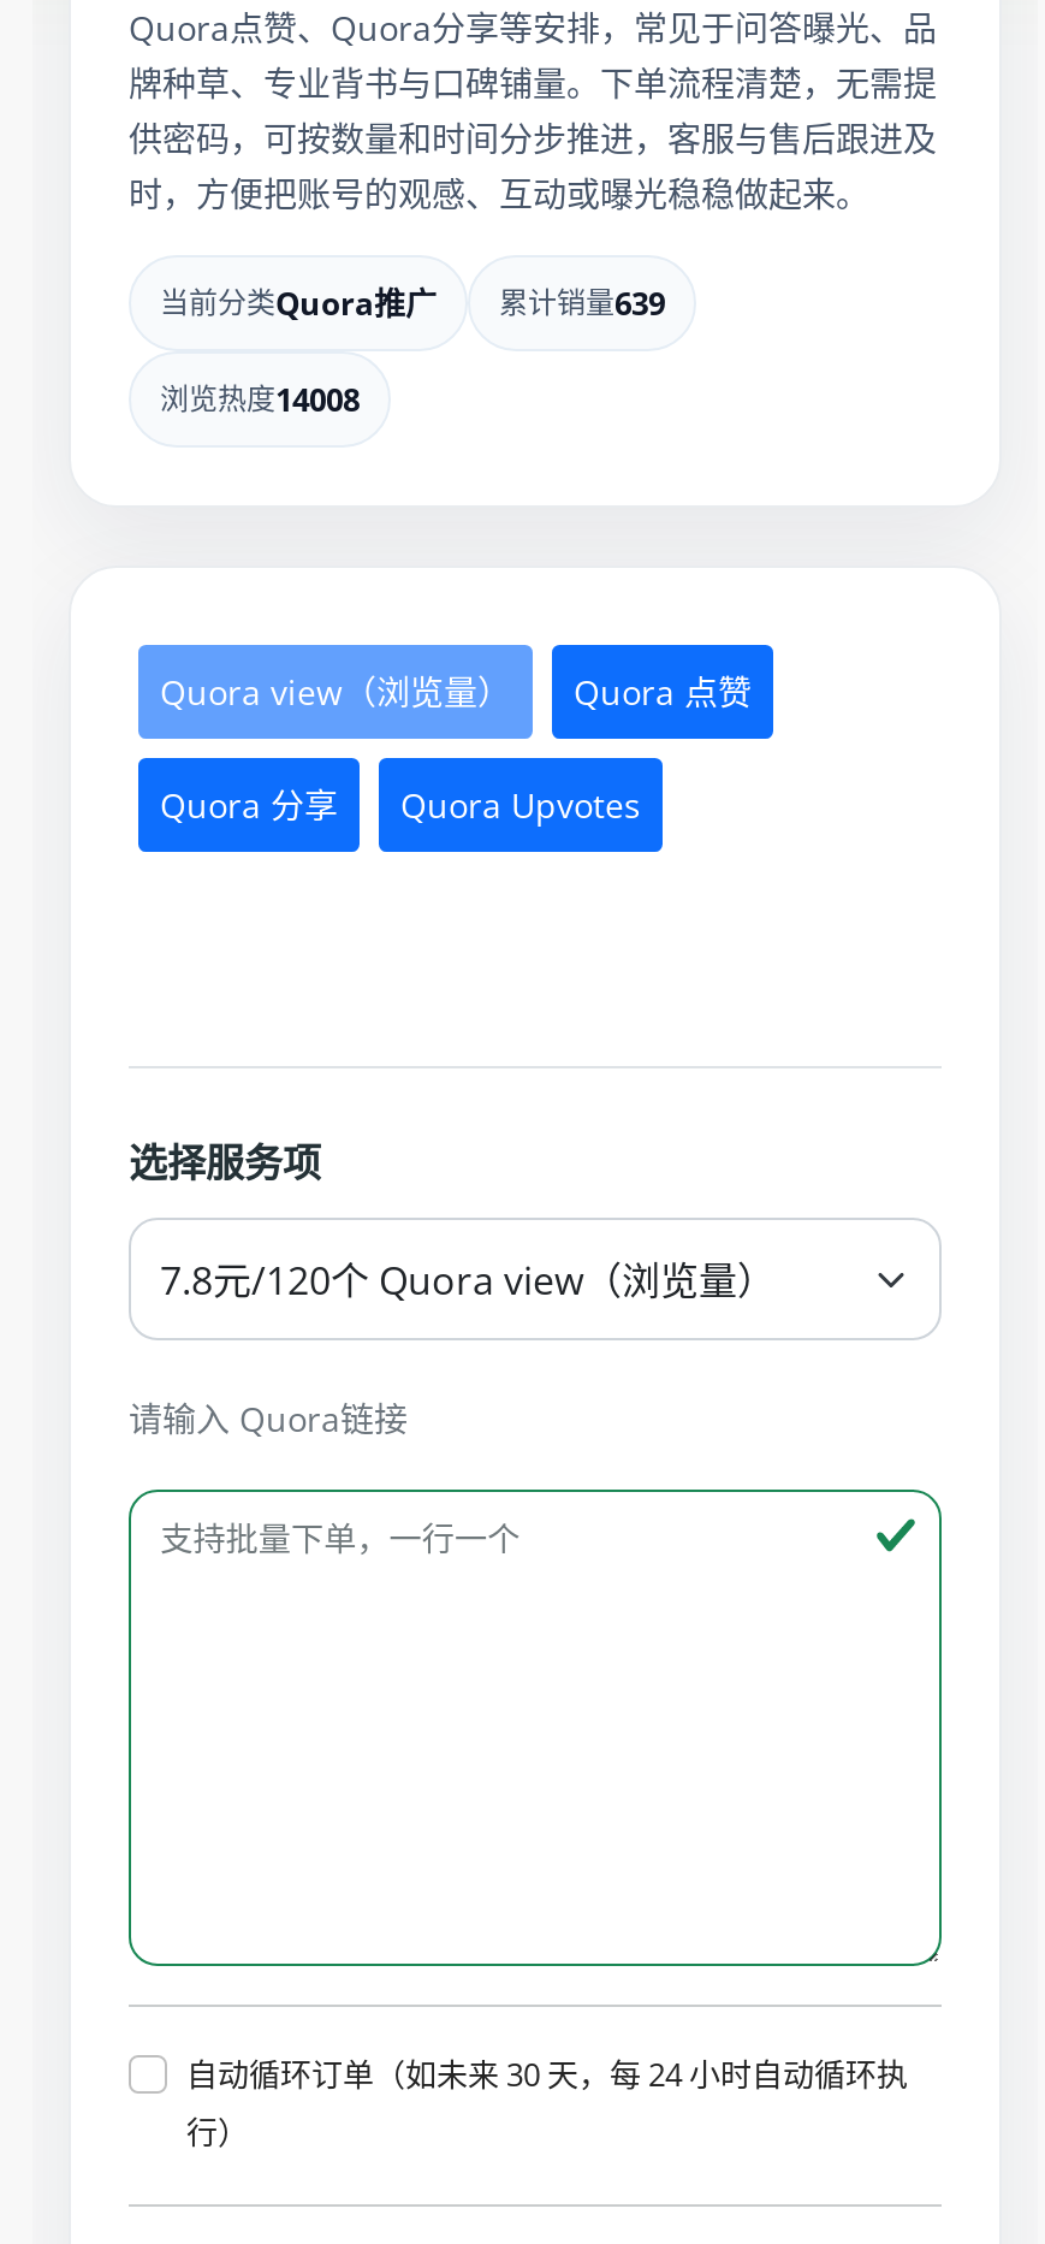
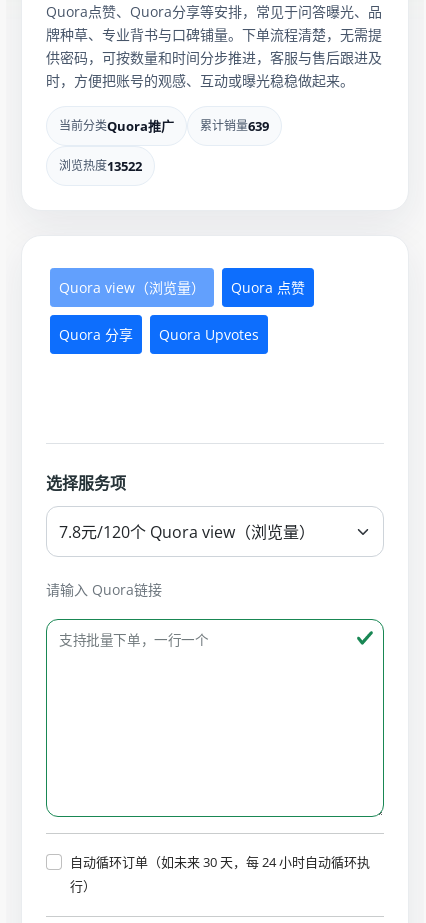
[160,378,360,421] 浏览热度14008 -> [59,157,142,175] 浏览热度13522

